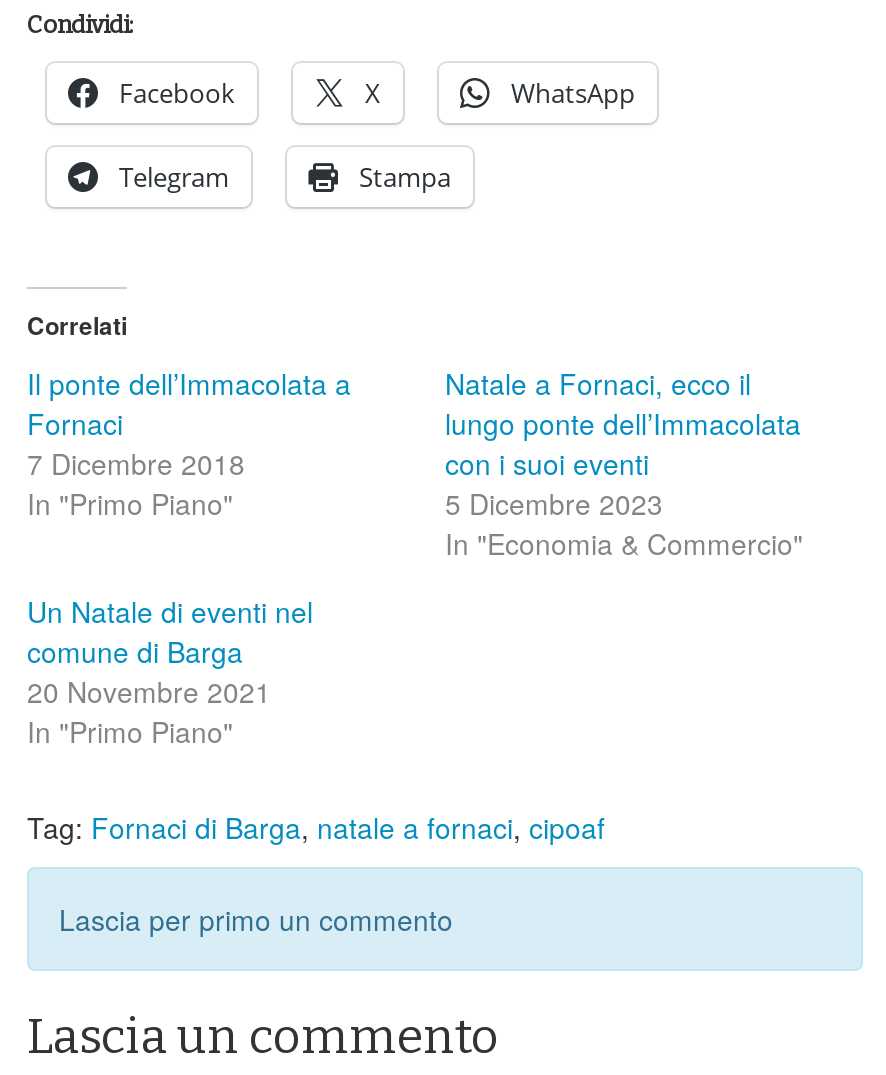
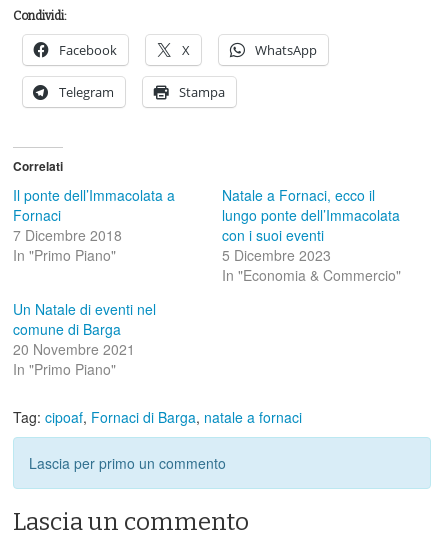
[27,807,605,847] Tag: Fornaci di Barga, natale a fornaci, cipoaf -> [13,407,302,427] Tag: cipoaf, Fornaci di Barga, natale a fornaci

